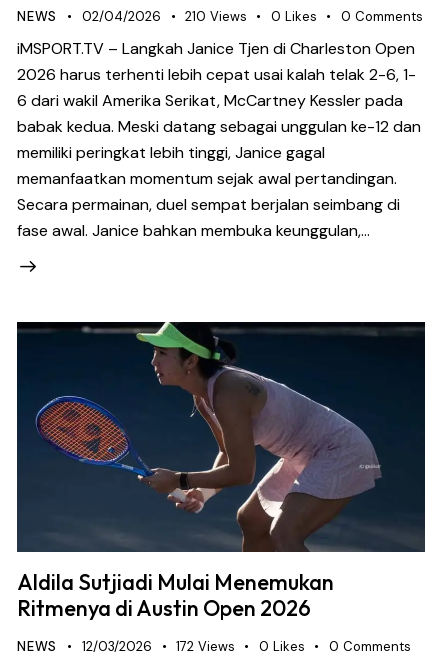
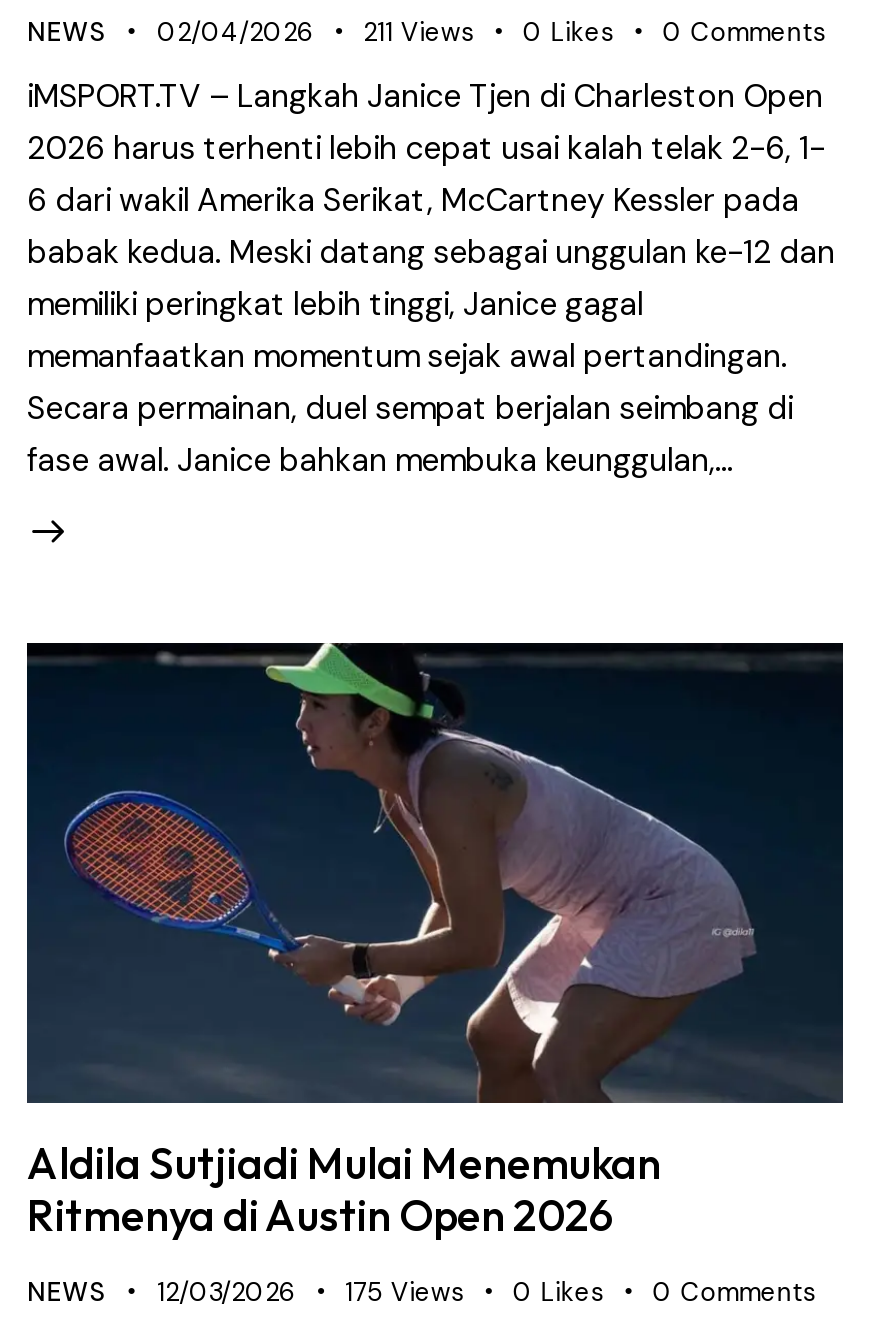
[185,8,247,25] 210 Views -> [363,16,475,50] 211 Views
[176,638,235,655] 172 Views -> [345,1276,465,1310] 175 Views

